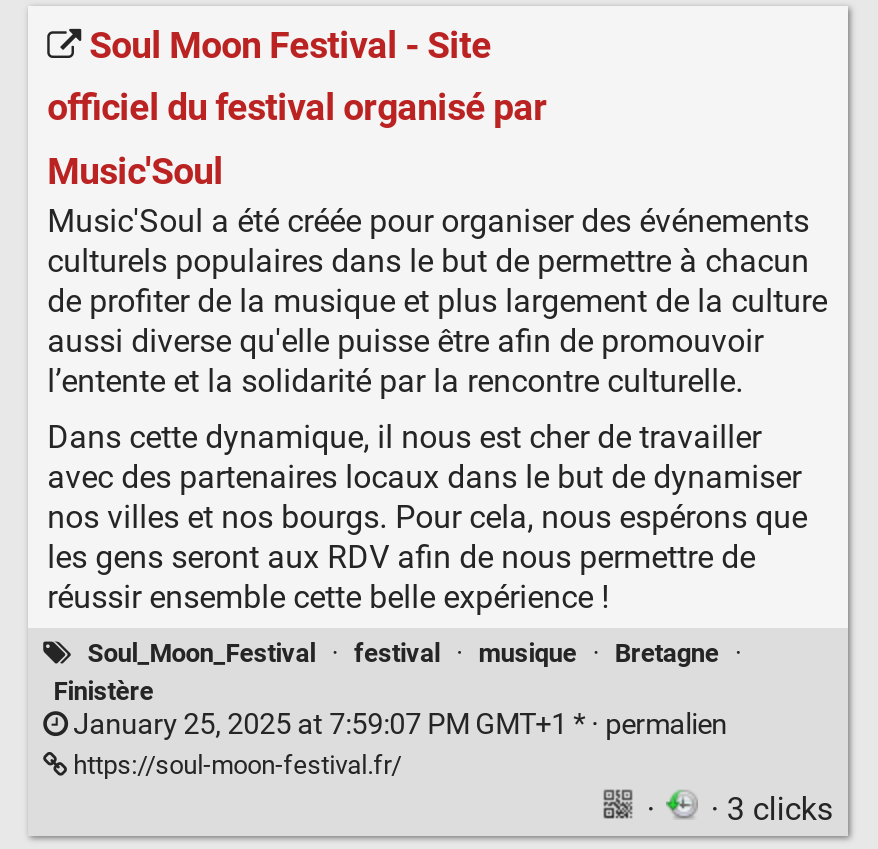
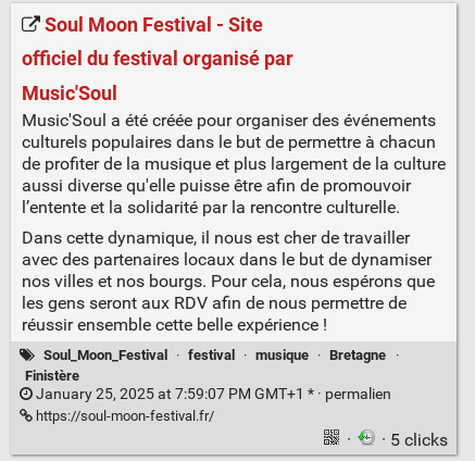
[711,790,833,828] · 3 clicks -> [382,429,448,450] · 5 clicks

